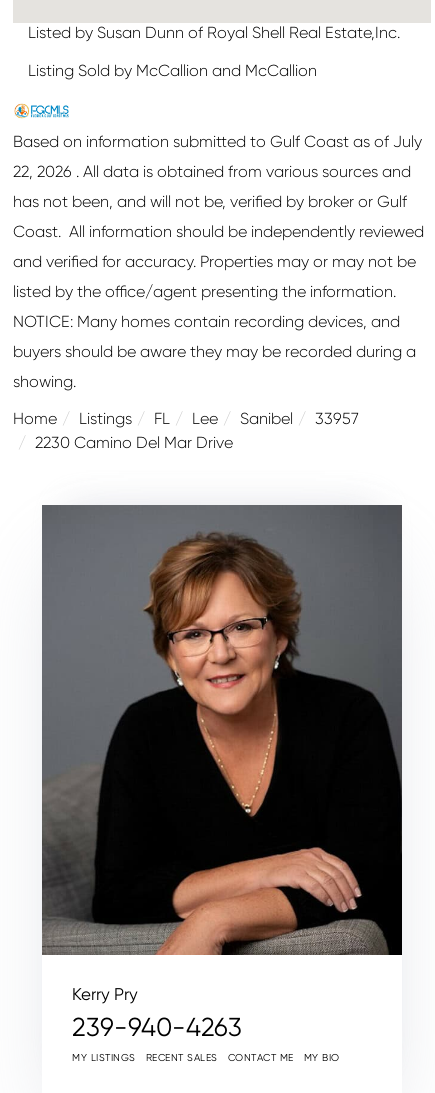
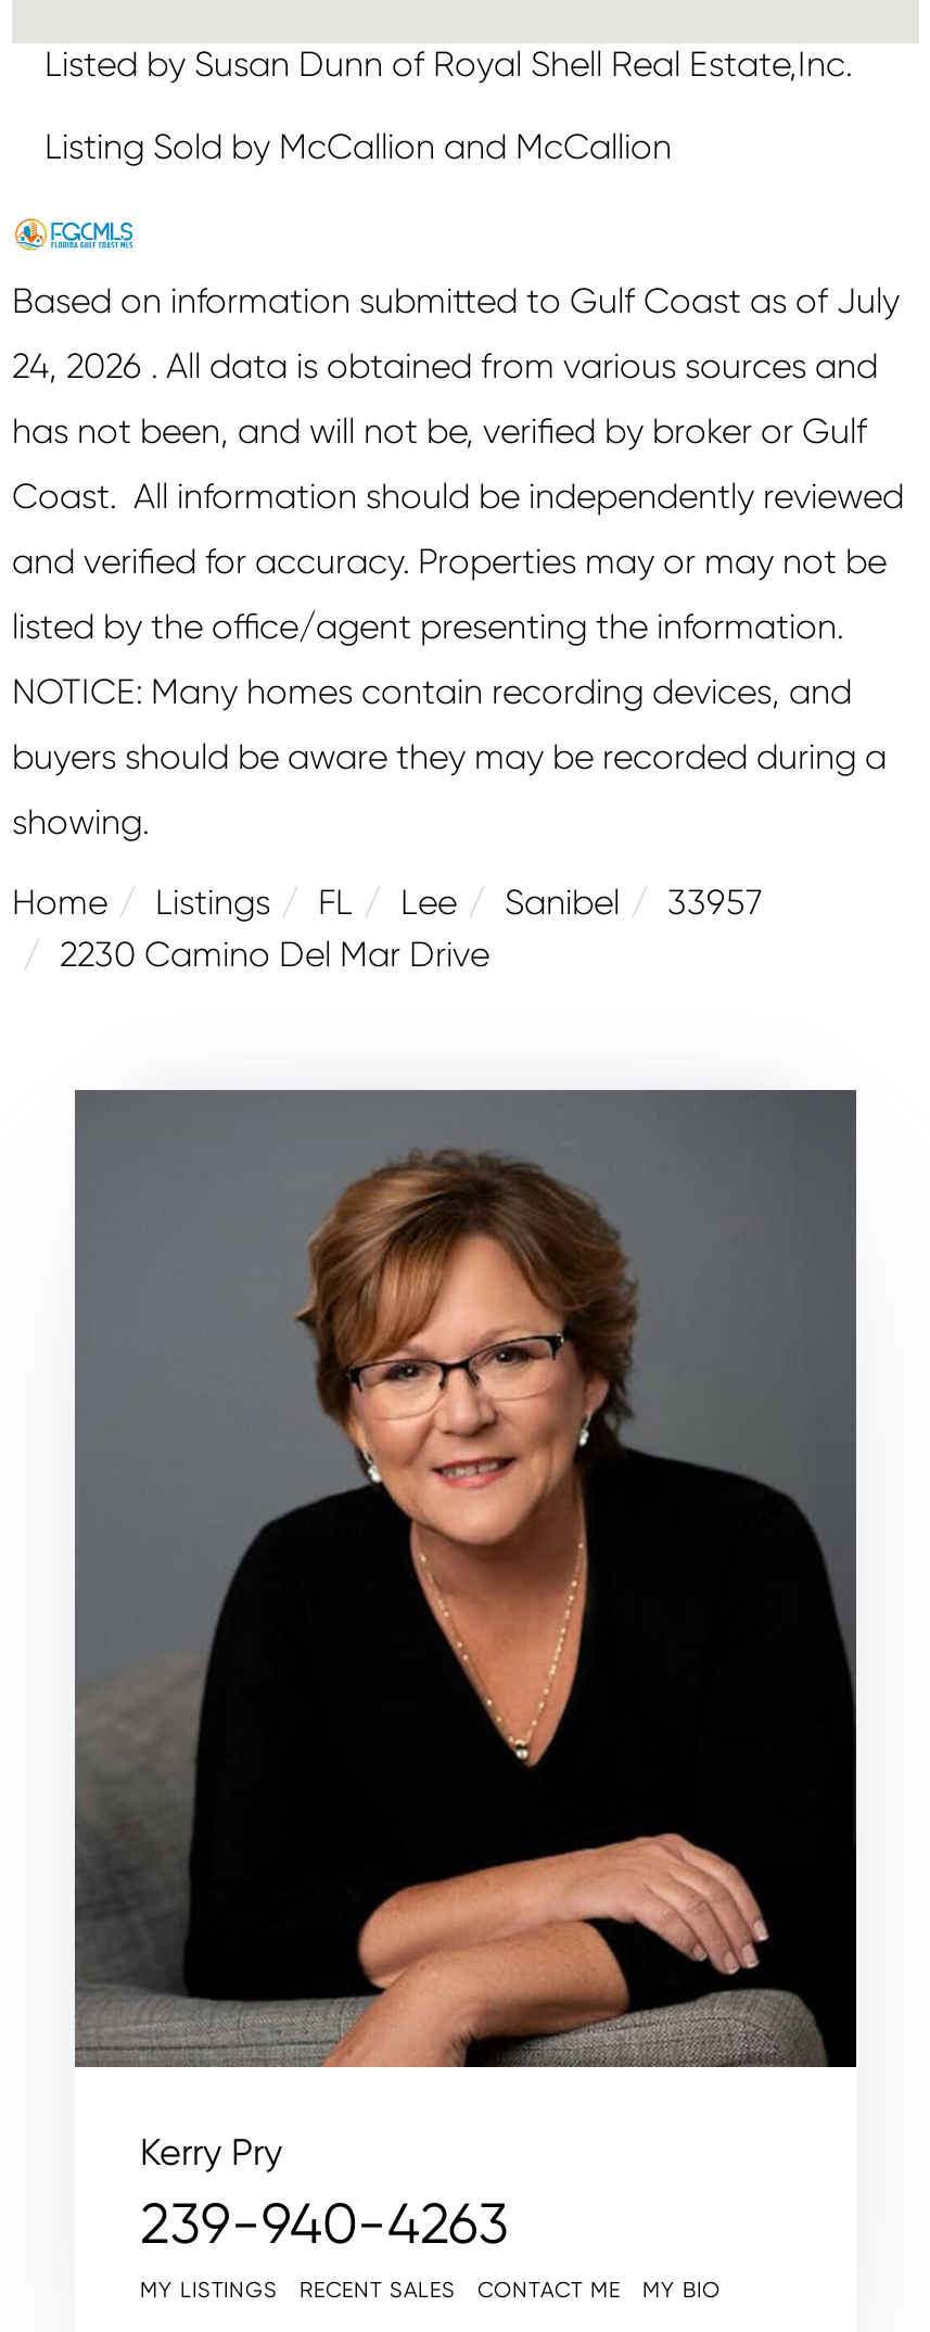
[13,162,411,181] 22, 2026 . All data is obtained from various sources and -> [12,345,878,387] 24, 2026 . All data is obtained from various sources and

